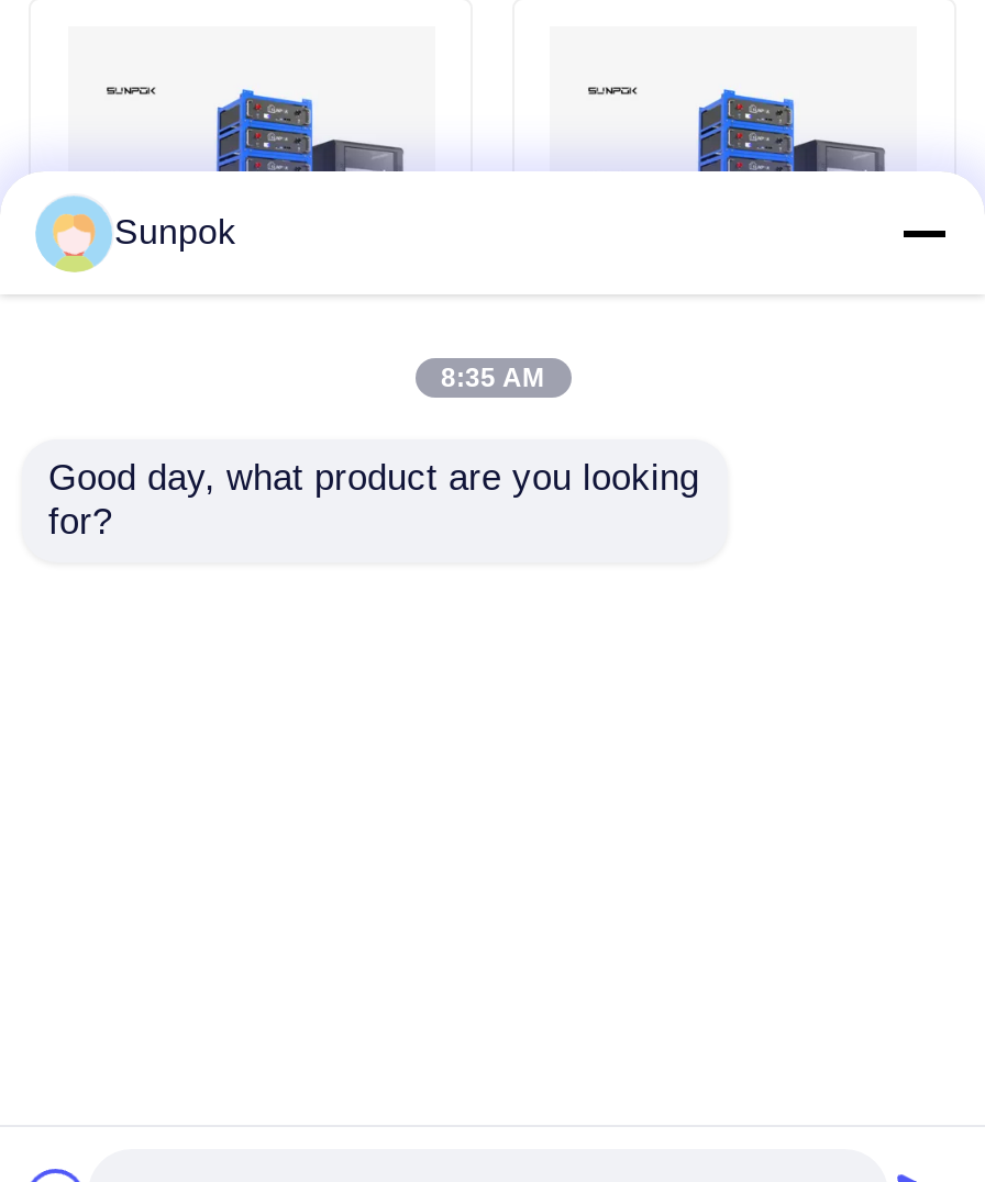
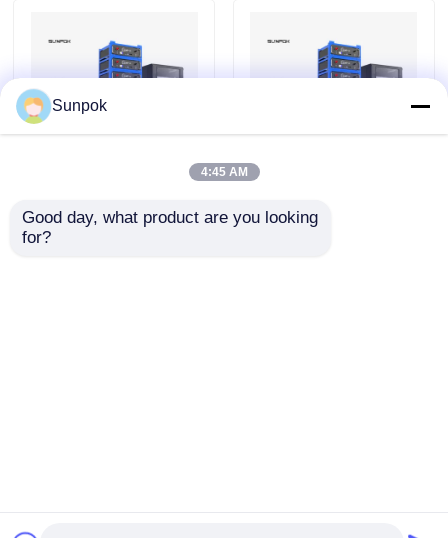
[441,363,544,393] 8:35 AM -> [200,165,247,179] 4:45 AM

